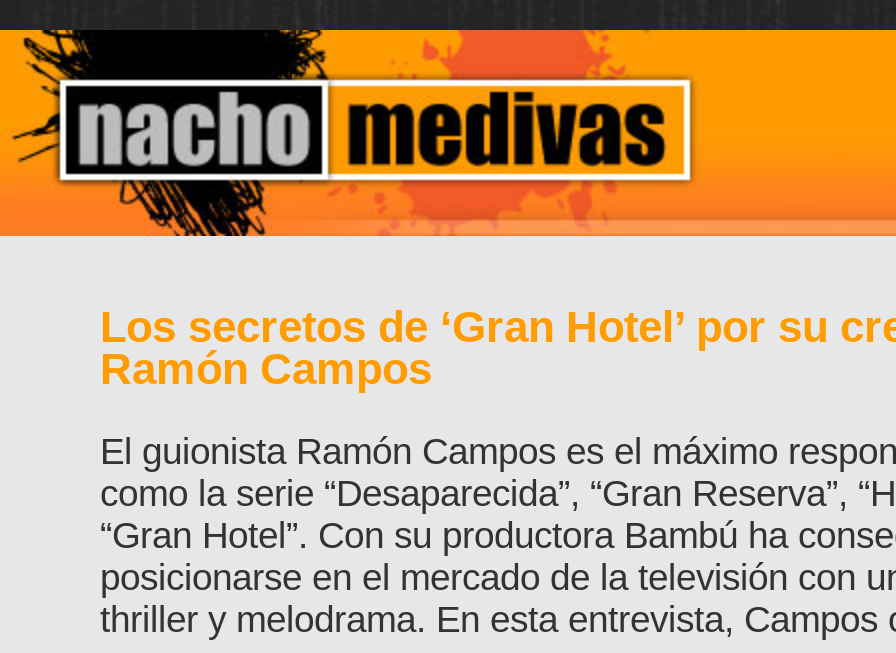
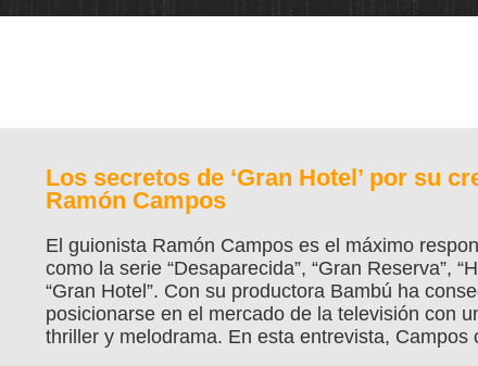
[6,28,890,238] [image] -> none

